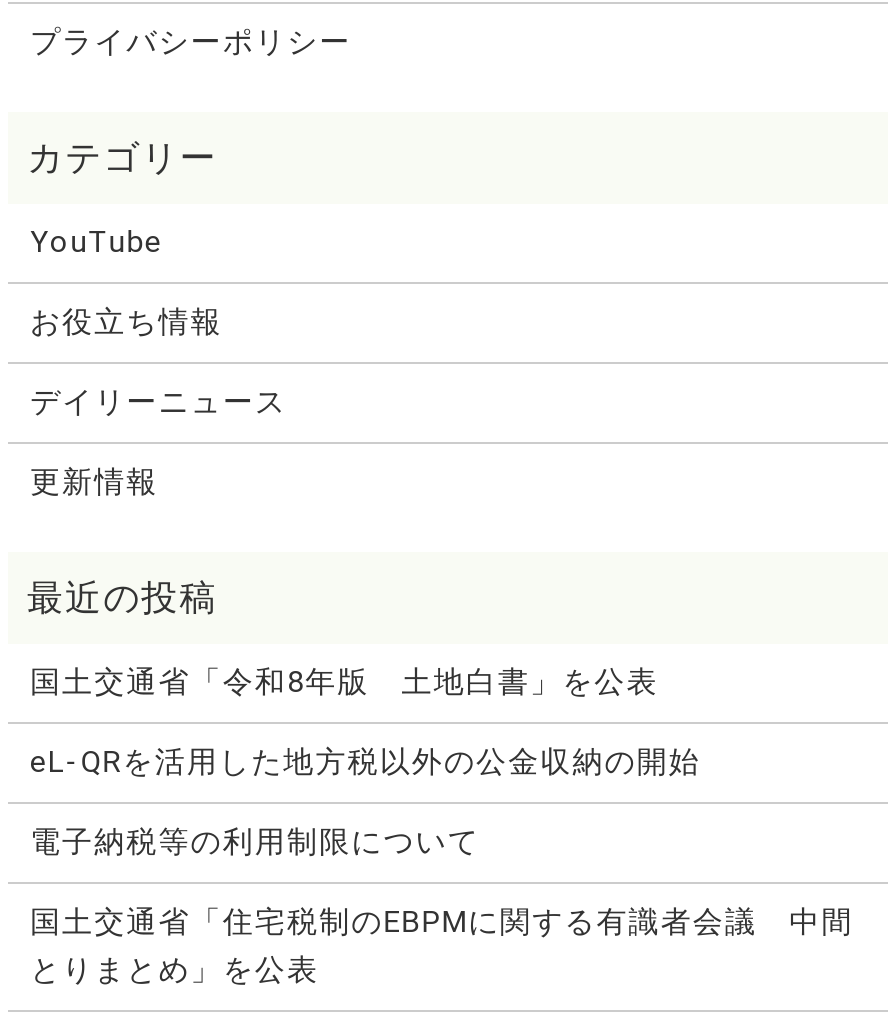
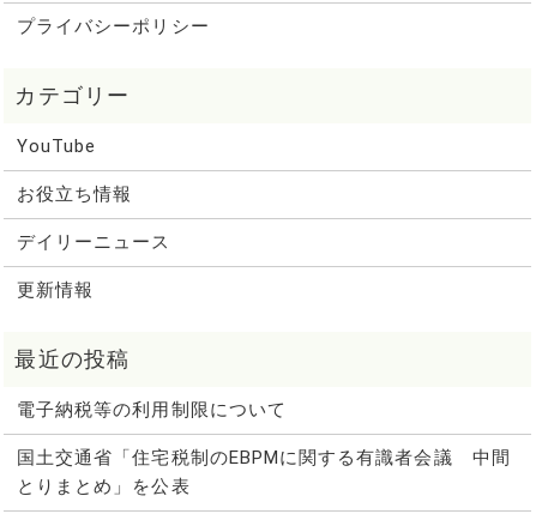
[30,665,701,781] 国土交通省「令和8年版 土地白書」を公表 | eL-QRを活用した地方税以外の公金収納の開始 -> none

